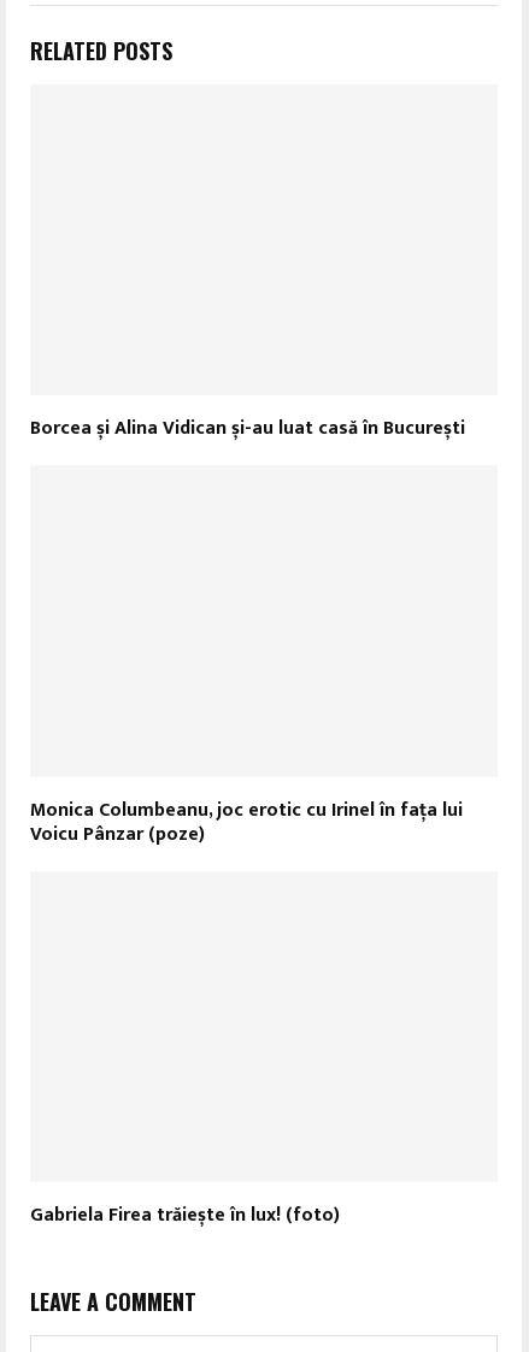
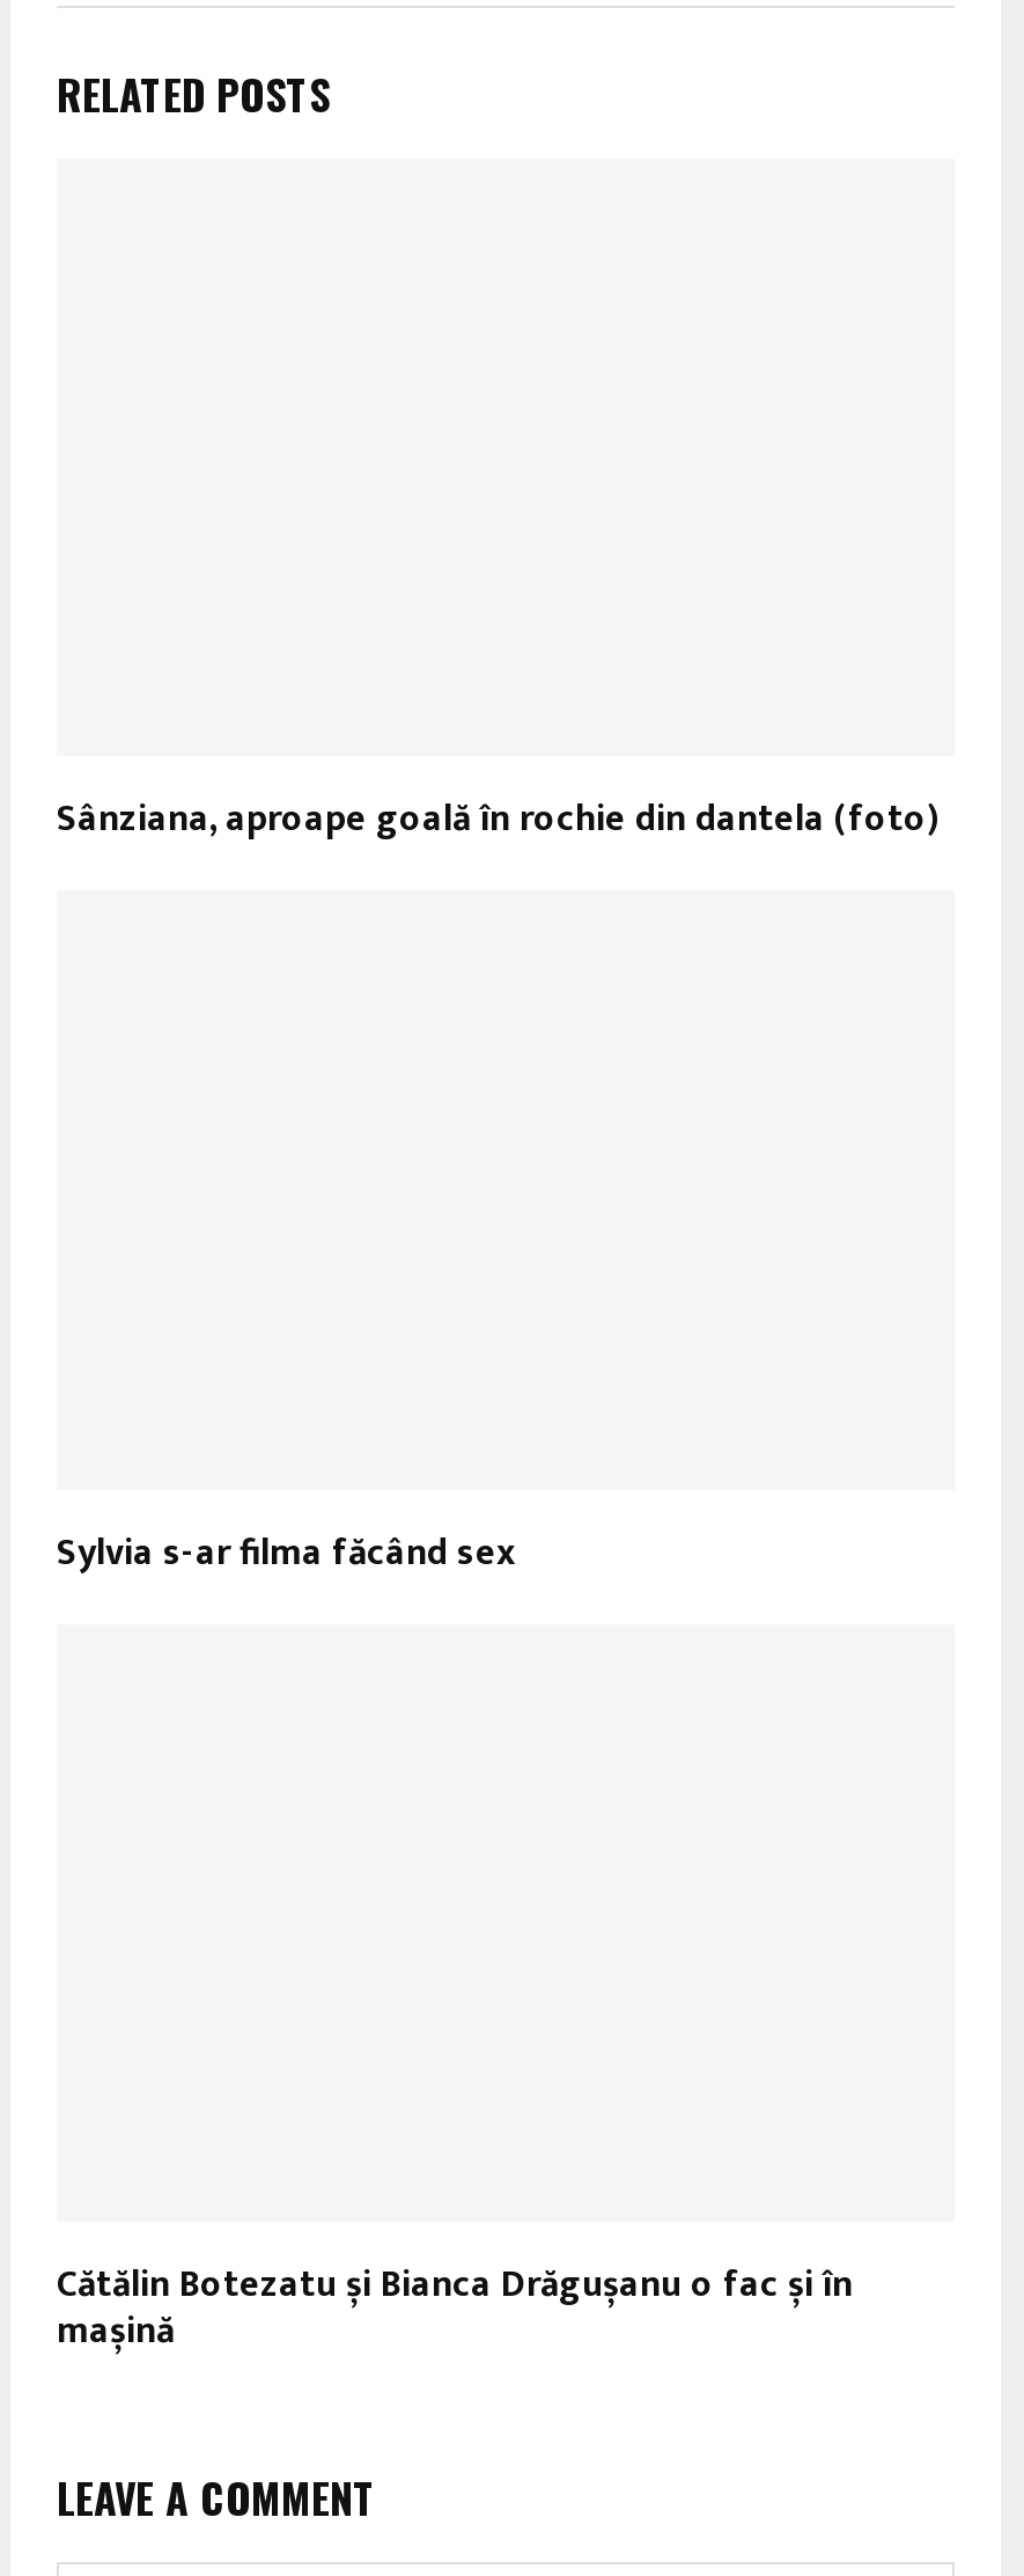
[30,412,465,445] Borcea și Alina Vidican și-au luat casă în București -> [57,789,938,851] Sânziana, aproape goală în rochie din dantela (foto)
[30,794,463,850] Monica Columbeanu, joc erotic cu Irinel în faţa lui | Voicu Pânzar (poze) -> [57,1522,515,1585] Sylvia s-ar filma făcând sex
[30,1200,340,1232] Gabriela Firea trăiește în lux! (foto) -> [57,2255,853,2364] Cătălin Botezatu și Bianca Drăgușanu o fac și în | mașină

